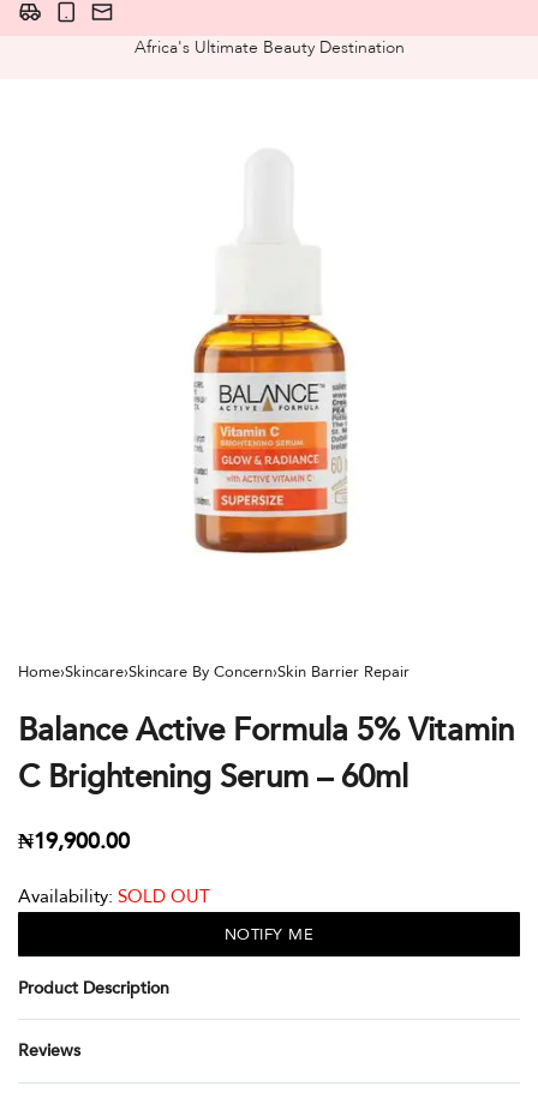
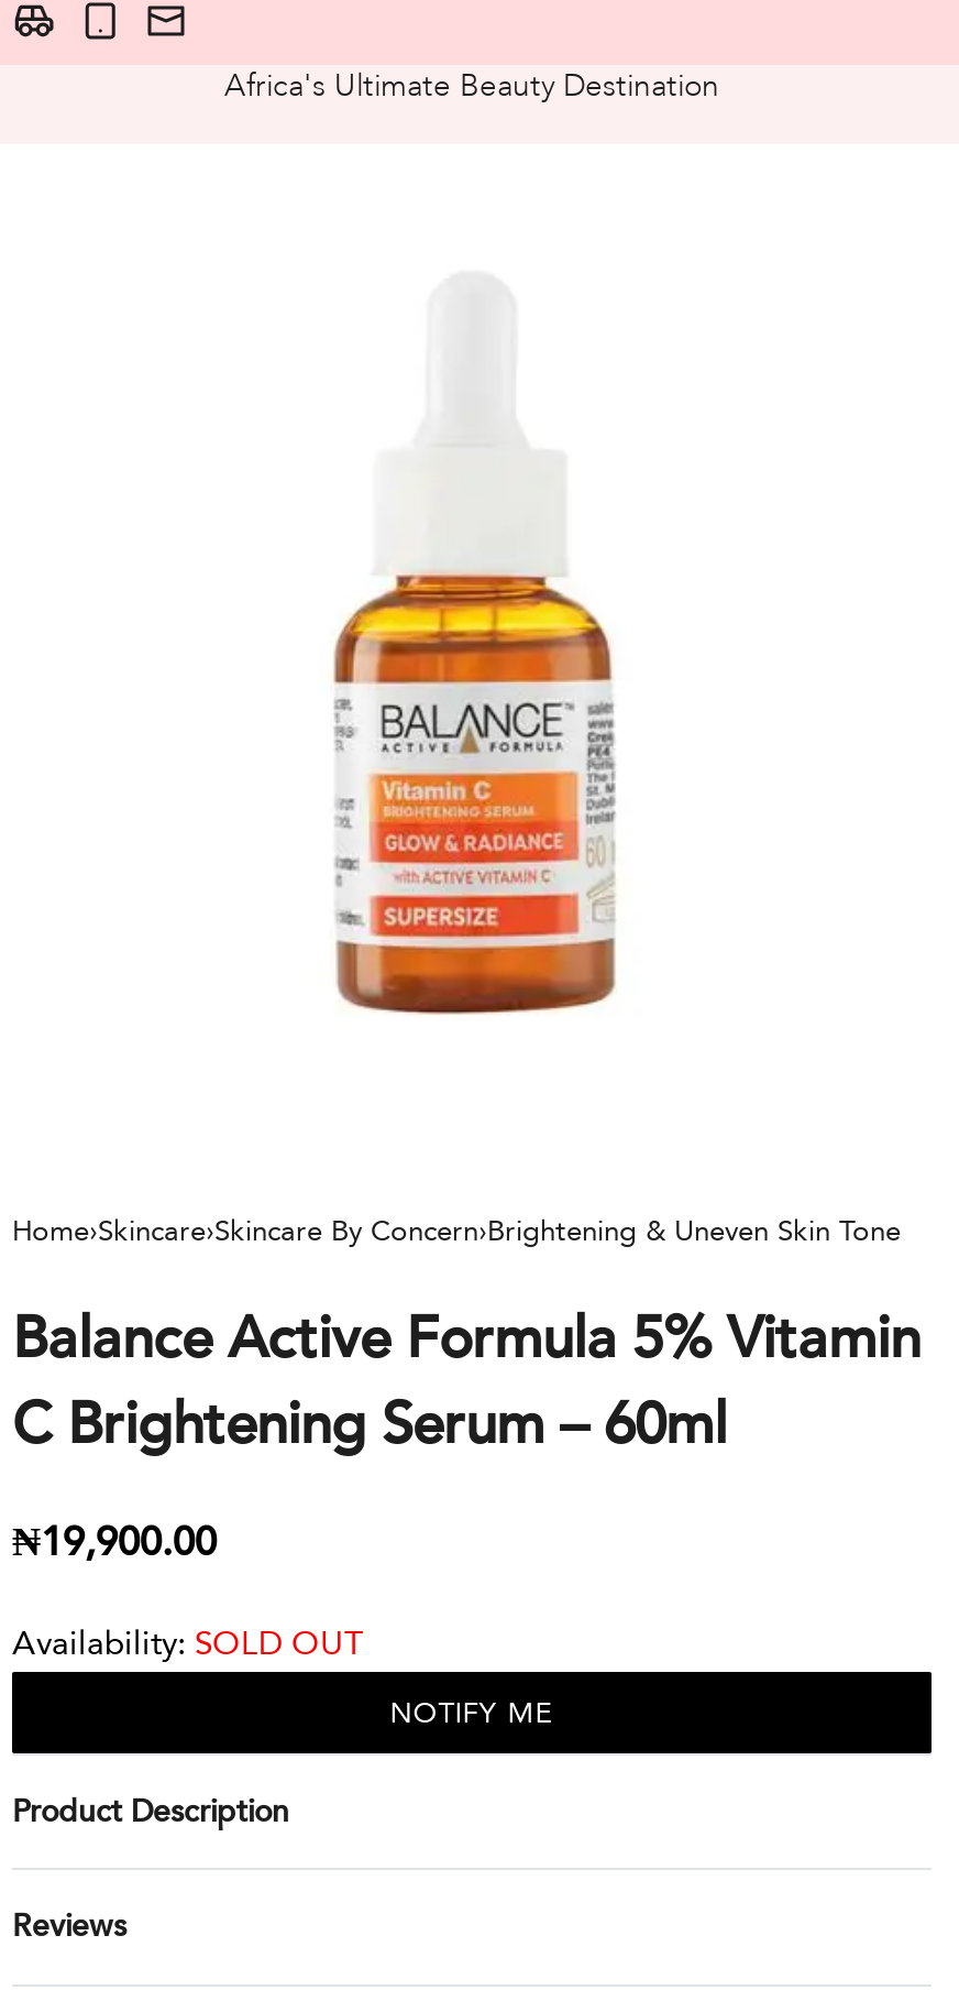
[18,661,410,683] Home›Skincare›Skincare By Concern›Skin Barrier Repair -> [12,1212,901,1251] Home›Skincare›Skincare By Concern›Brightening & Uneven Skin Tone

